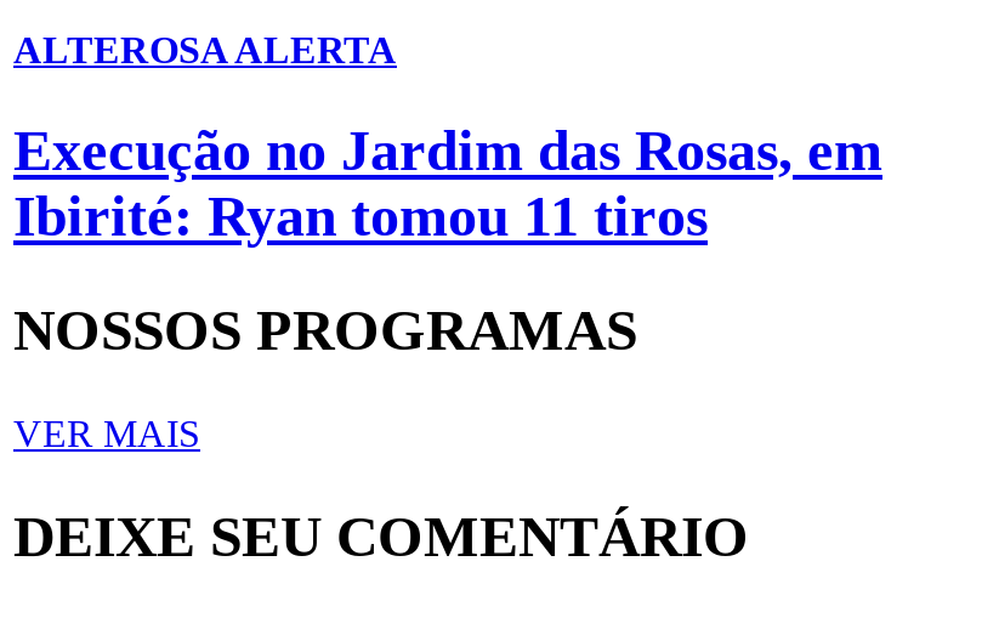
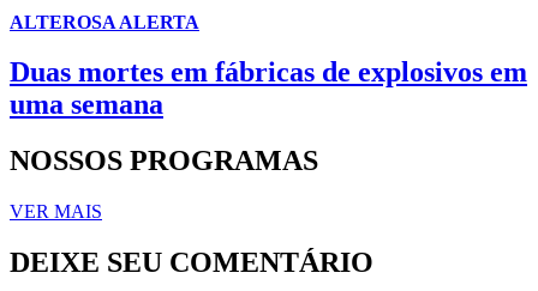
[13,120,882,249] Execução no Jardim das Rosas, em | Ibirité: Ryan tomou 11 tiros -> [10,57,527,120] Duas mortes em fábricas de explosivos em | uma semana

